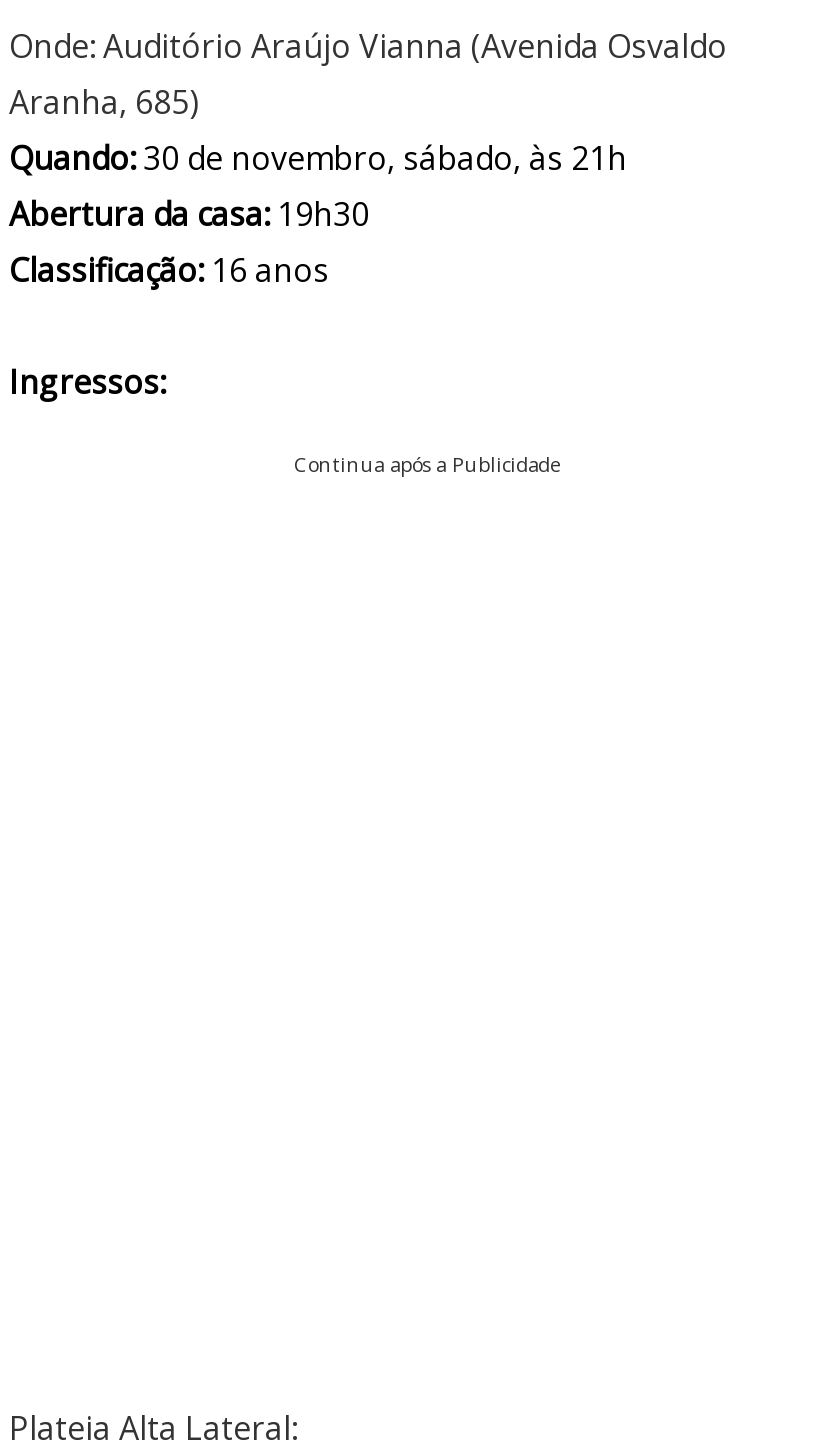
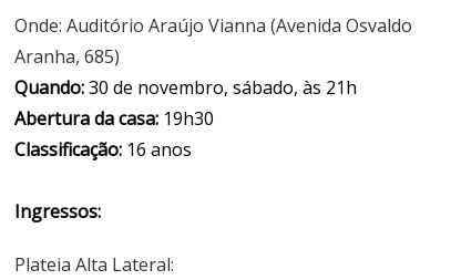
[294,449,560,477] Continua após a Publicidade -> none

